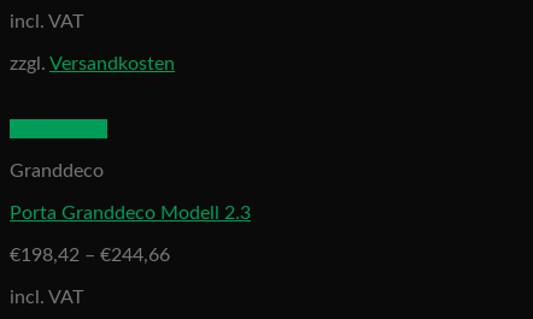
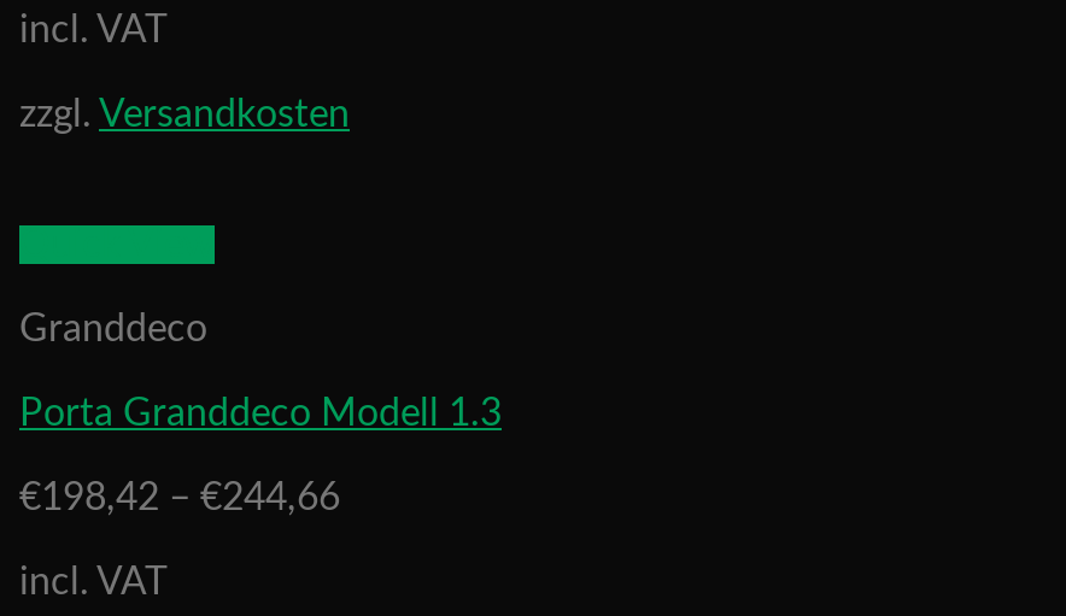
[10,204,251,223] Porta Granddeco Modell 2.3 -> [19,395,502,433] Porta Granddeco Modell 1.3

